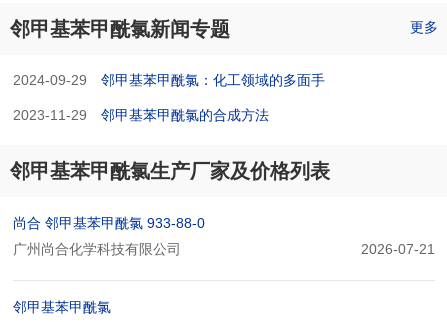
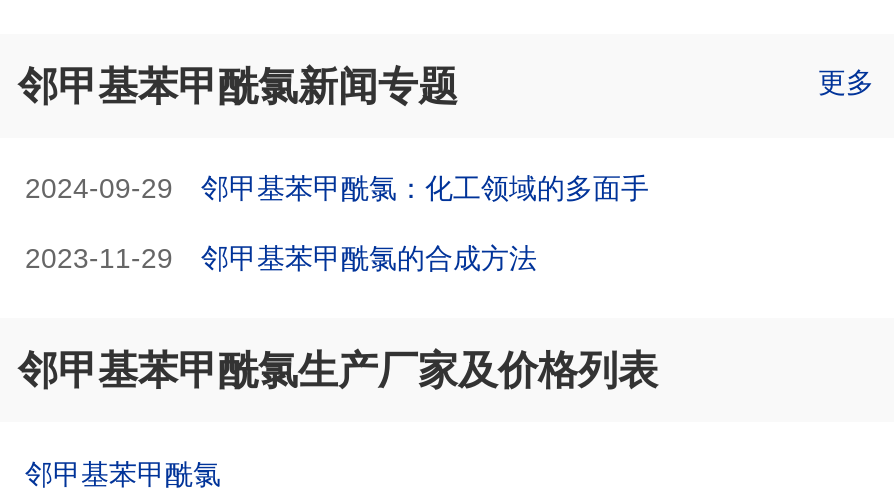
[13,215,434,257] 尚合 邻甲基苯甲酰氯 933-88-0 | 广州尚合化学科技有限公司 | 2026-07-21 -> none

